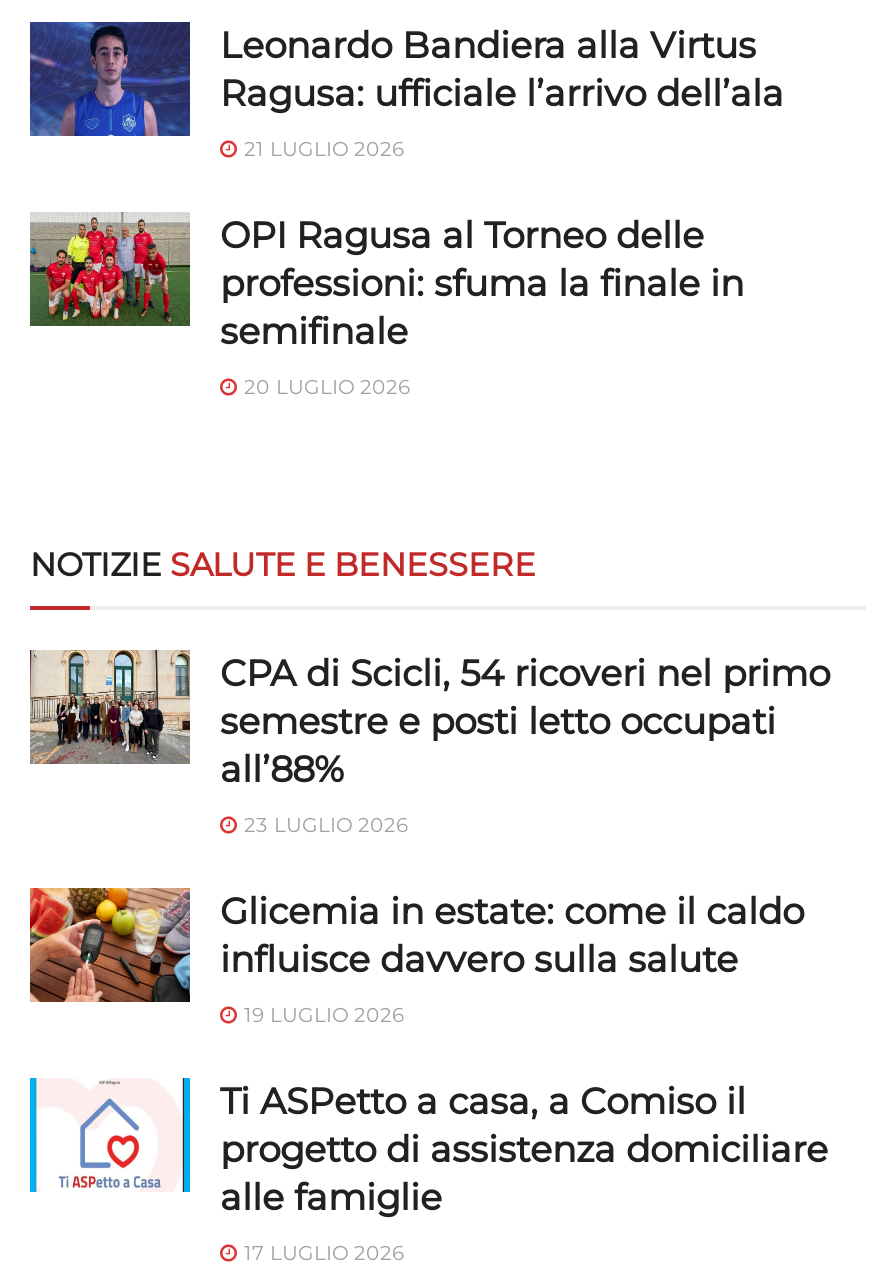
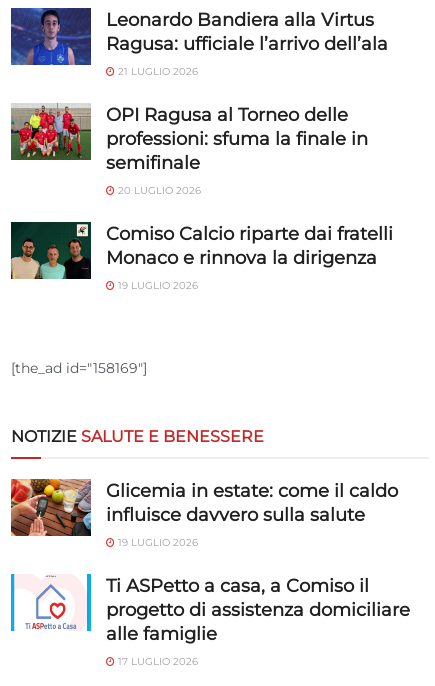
none -> [10,221,393,292] [image] | Comiso Calcio riparte dai fratelli | Monaco e rinnova la dirigenza | 19 LUGLIO 2026
none -> [11,359,147,377] [the_ad id="158169"]
moved [30,546,536,584] -> [11,427,264,446]: NOTIZIE SALUTE E BENESSERE
[30,652,830,838] [image] | CPA di Scicli, 54 ricoveri nel primo | semestre e posti letto occupati | all’88% | 23 LUGLIO 2026 -> none

